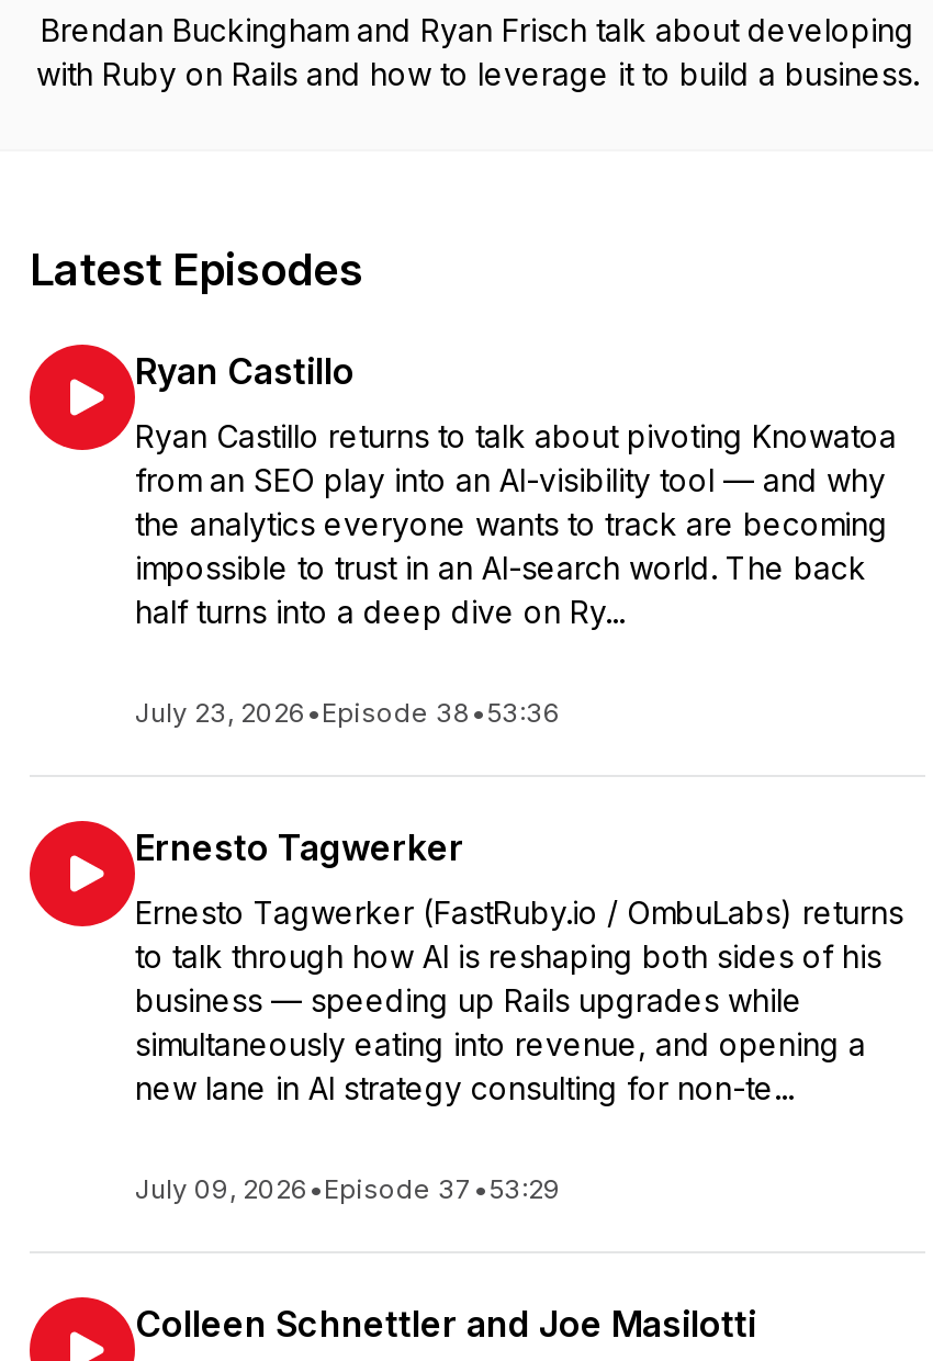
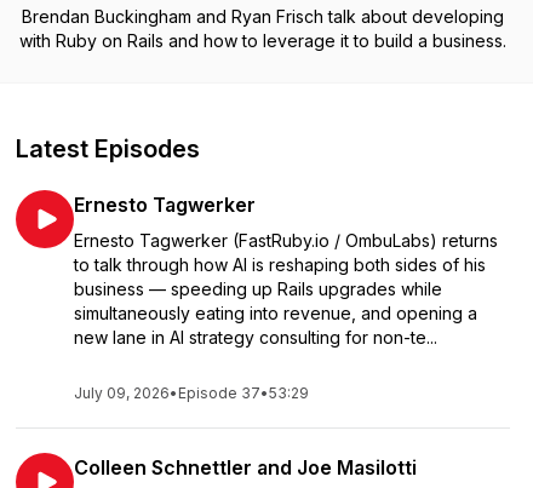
[135,349,897,729] Ryan Castillo | Ryan Castillo returns to talk about pivoting Knowatoa | from an SEO play into an AI-visibility tool — and why | the analytics everyone wants to track are becoming | impossible to trust in an AI-search world. The back | half turns into a deep dive on Ry... | July 23, 2026 •Episode 38 •53:36 -> none

